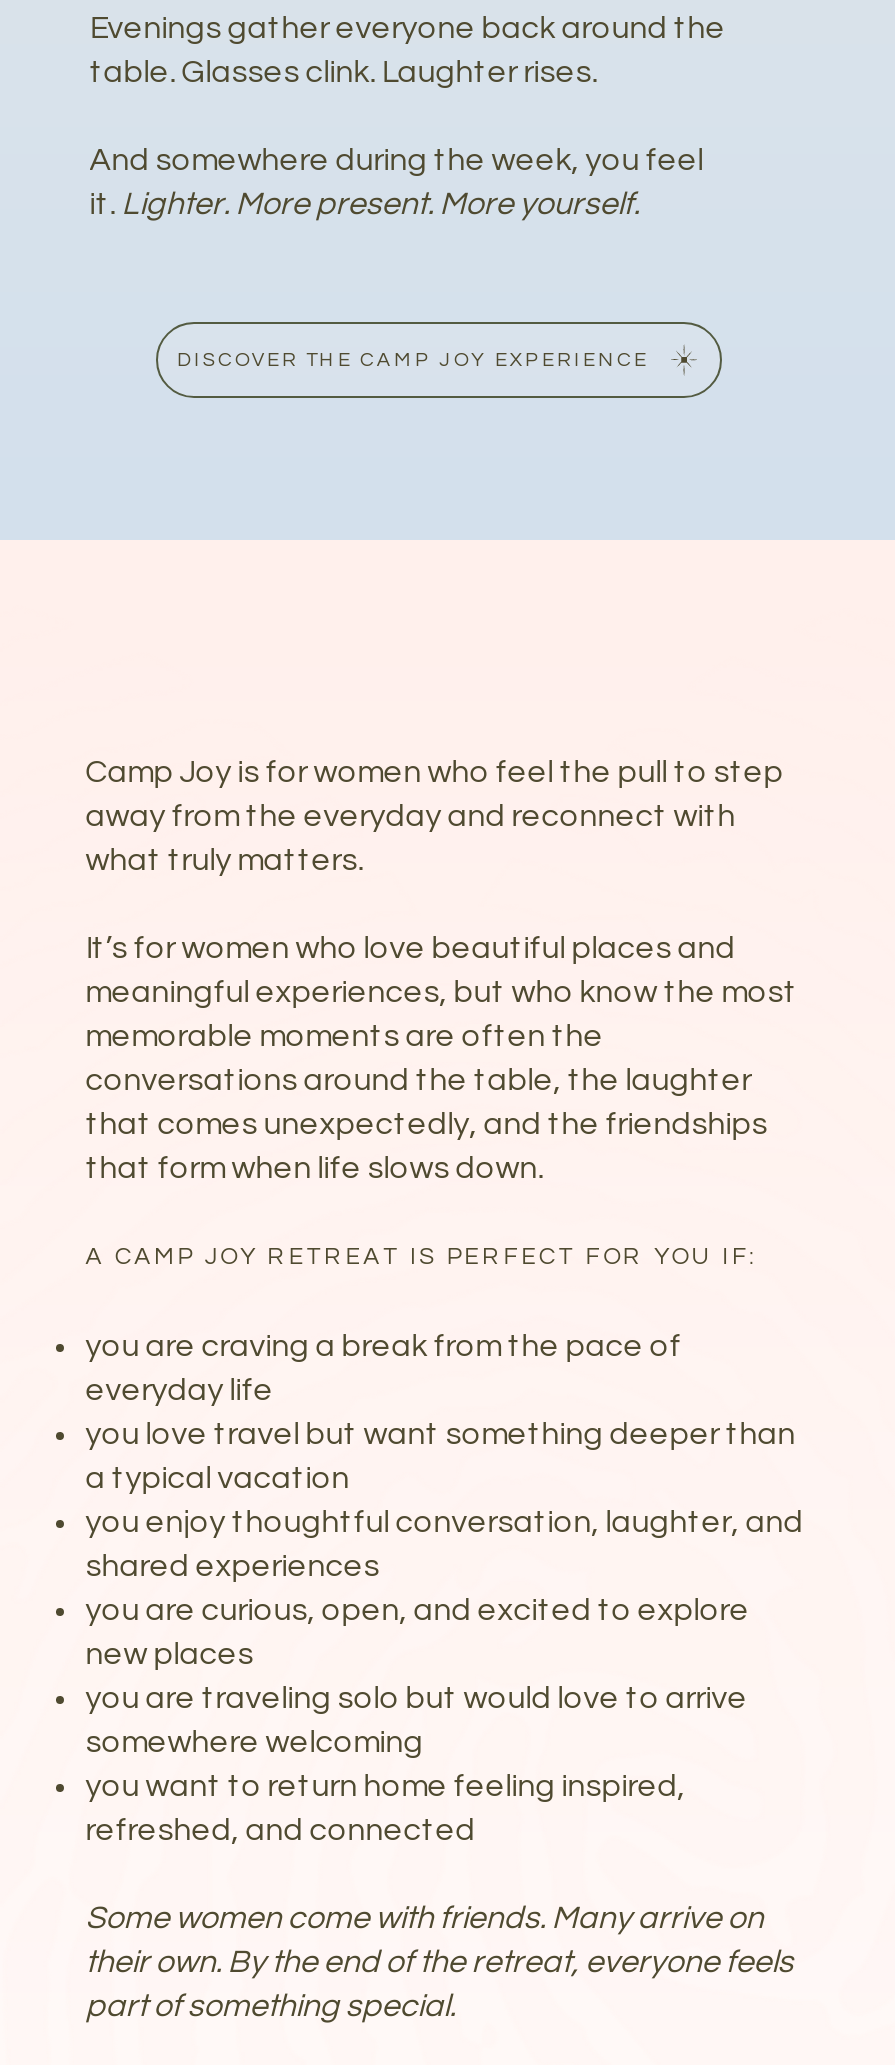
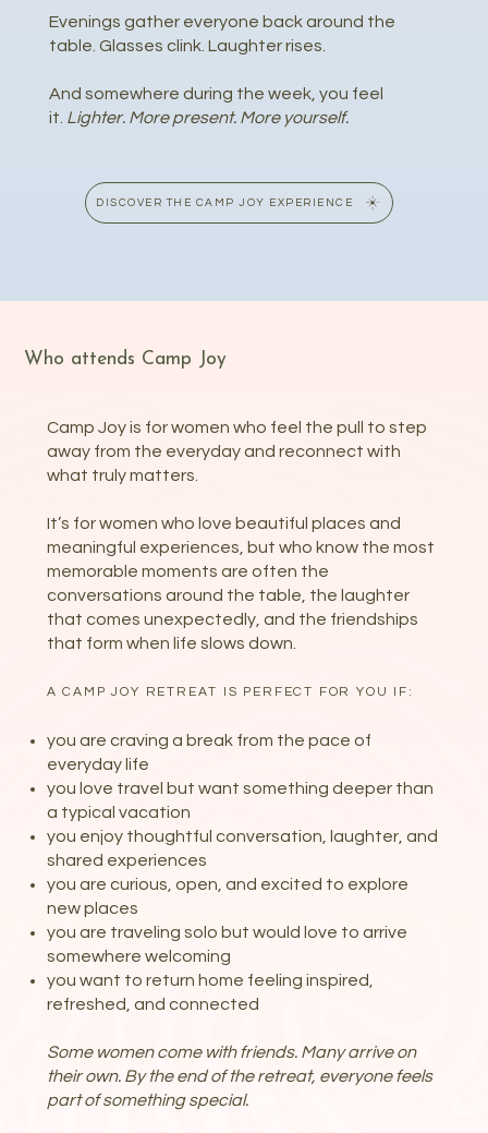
none -> [24,350,227,368] Who attends Camp Joy

